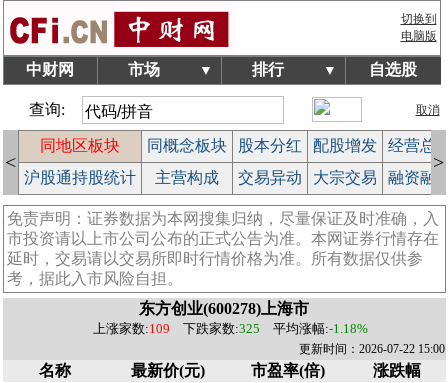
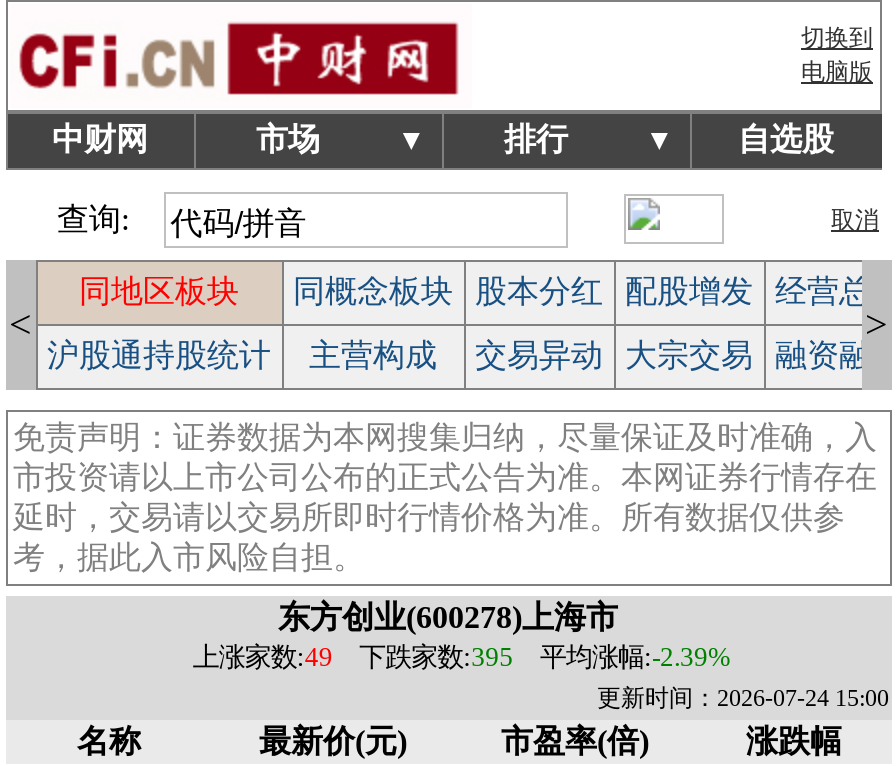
[93,321,170,336] 上涨家数:109 -> [193,642,333,672] 上涨家数:49
[183,321,260,336] 下跌家数:325 -> [359,642,513,672] 下跌家数:395
[273,321,368,336] 平均涨幅:-1.18% -> [540,642,730,672] 平均涨幅:-2.39%
[298,342,444,356] 更新时间：2026-07-22 15:00 -> [597,684,889,712] 更新时间：2026-07-24 15:00

